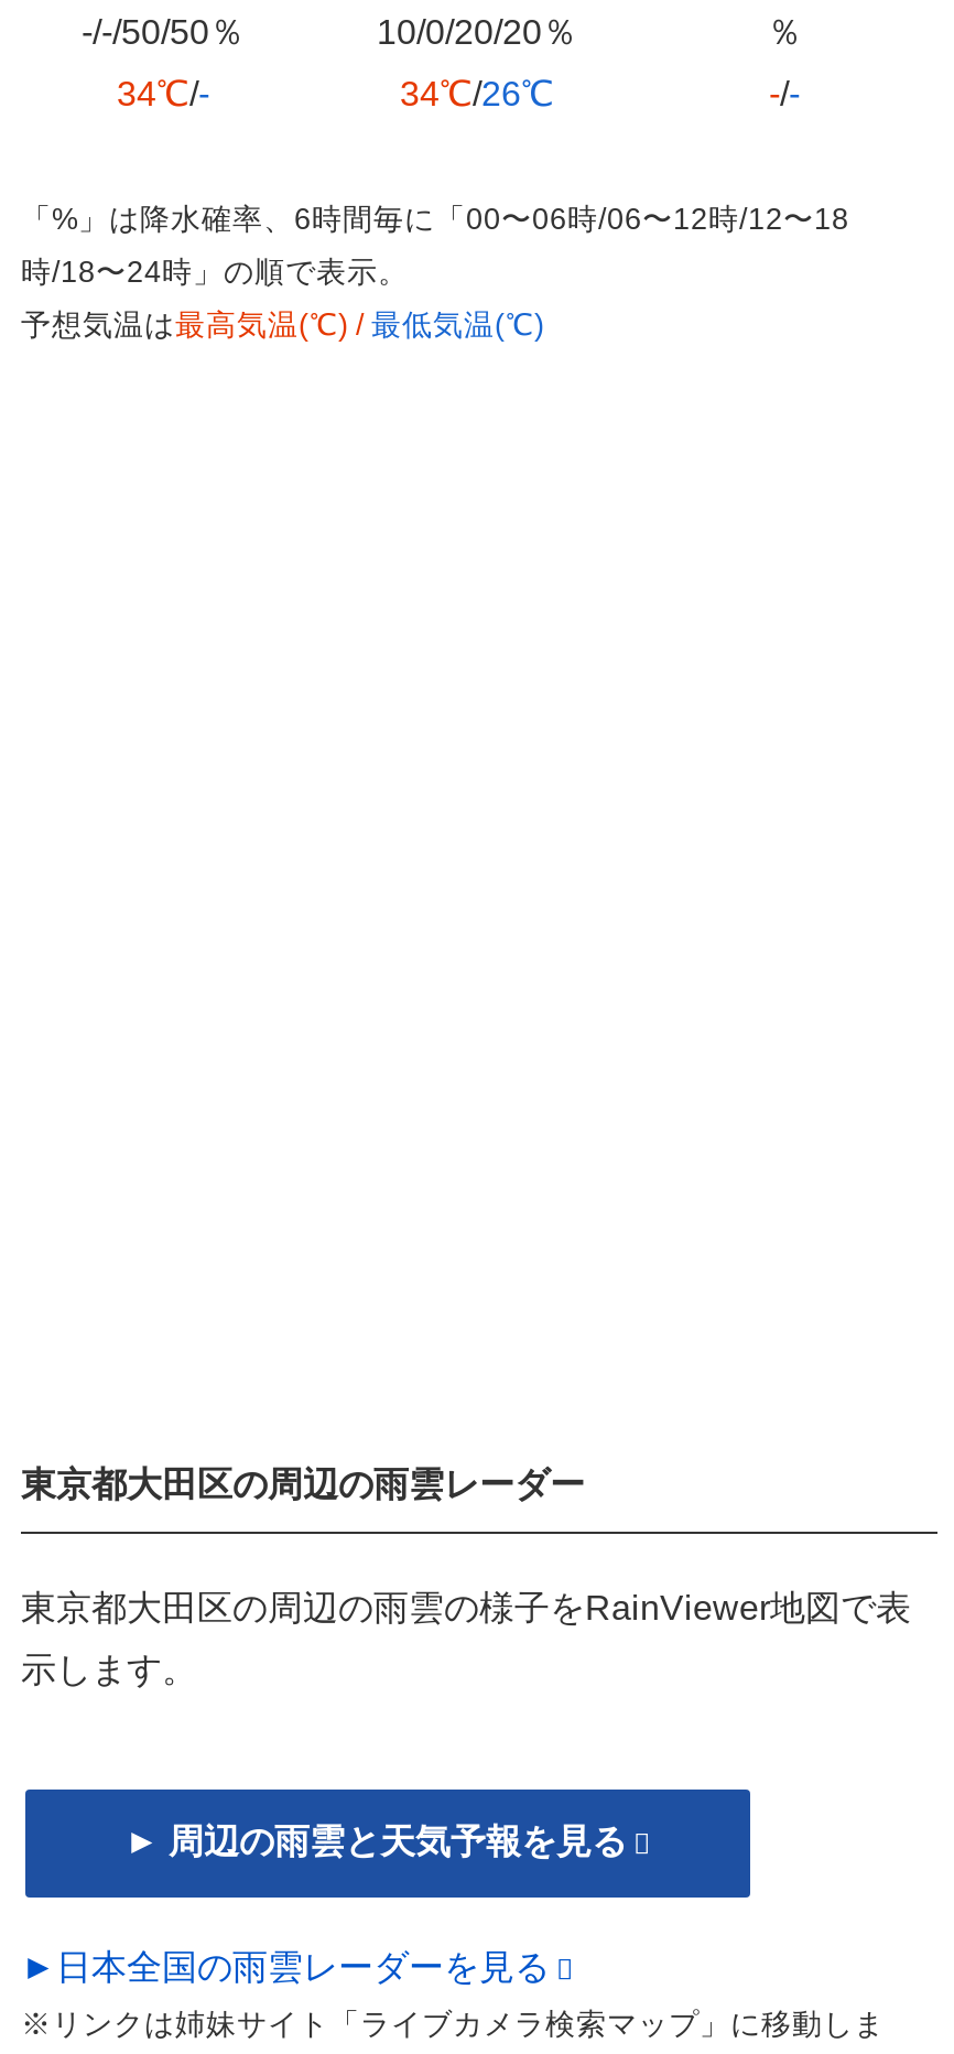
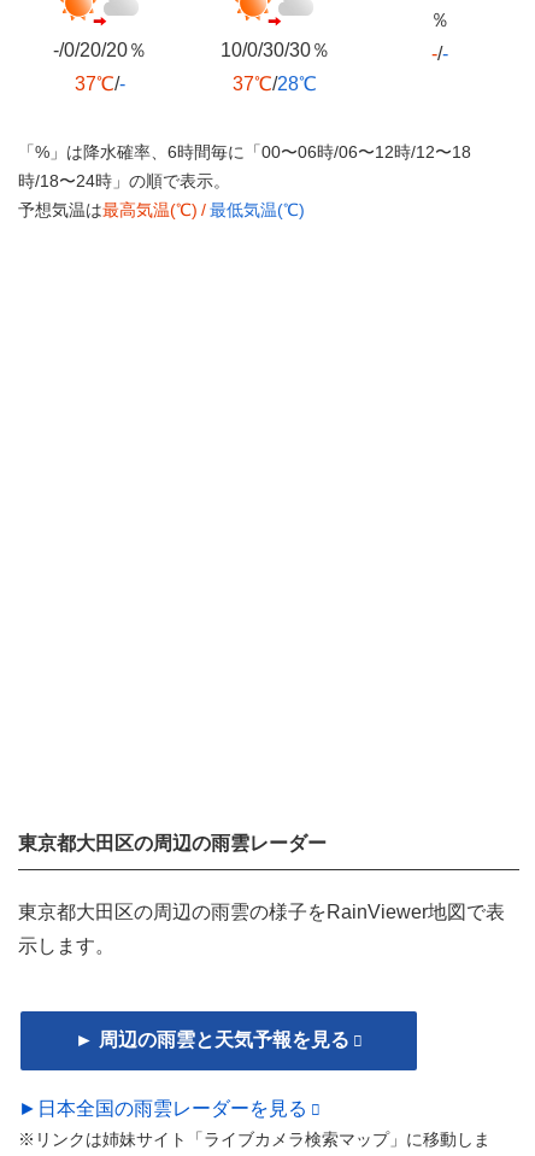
[82,14,245,113] -/-/50/50％ | 34℃/- -> [52,40,146,94] -/0/20/20％ | 37℃/-
[377,14,577,113] 10/0/20/20％ | 34℃/26℃ -> [220,40,330,94] 10/0/30/30％ | 37℃/28℃

